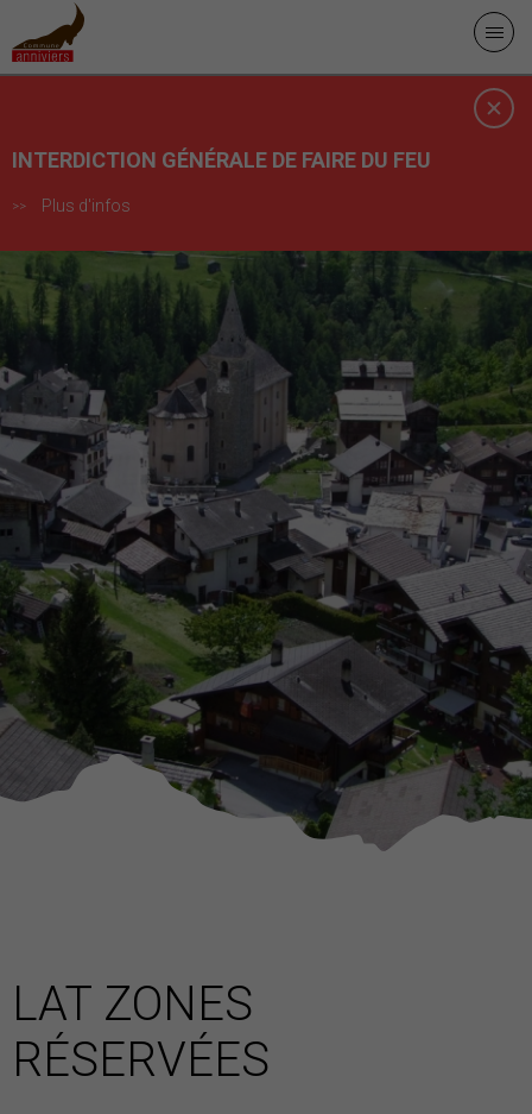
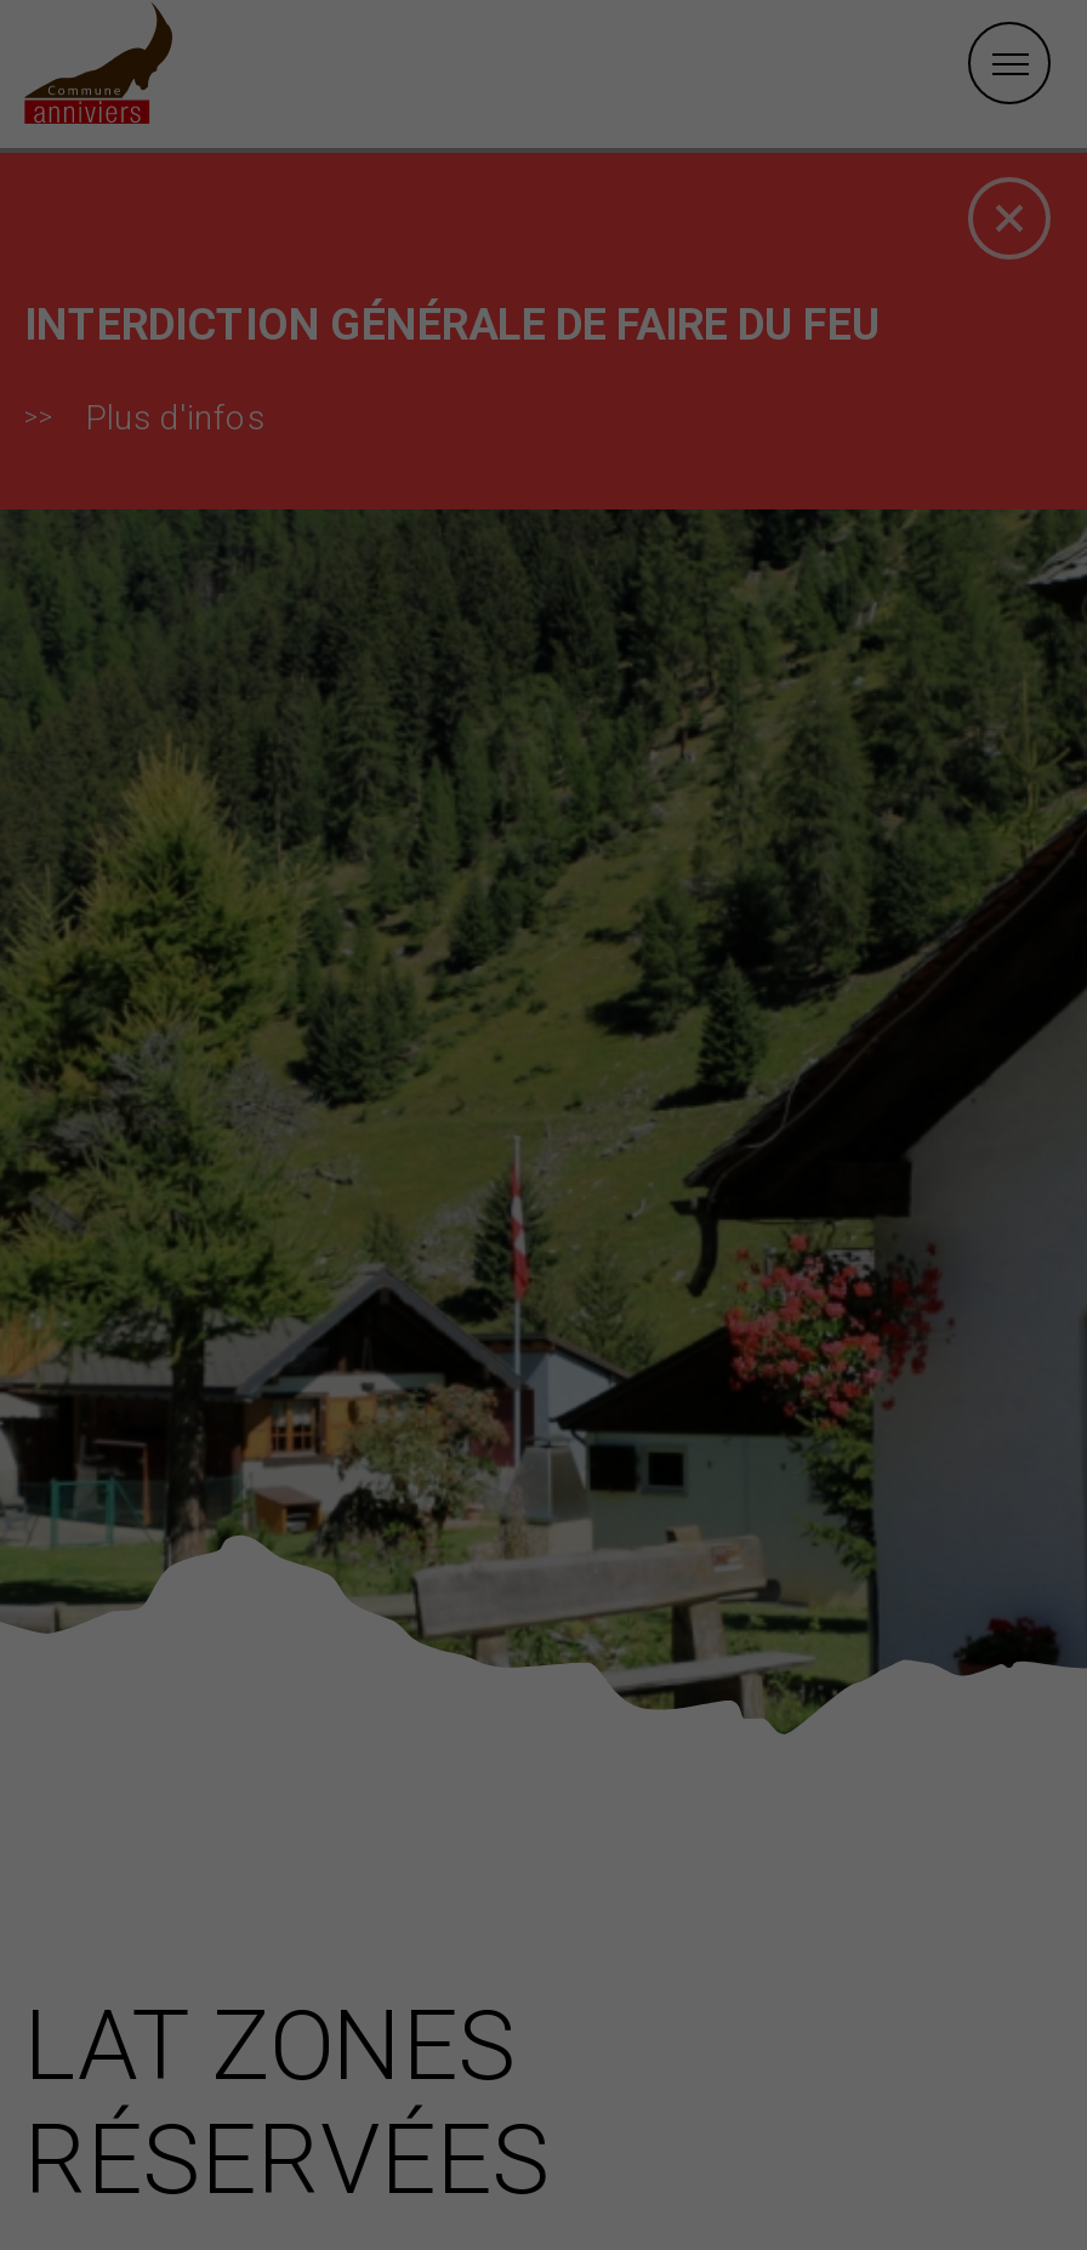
[4,251,528,849] [image] -> [7,509,1080,1735] [image]

